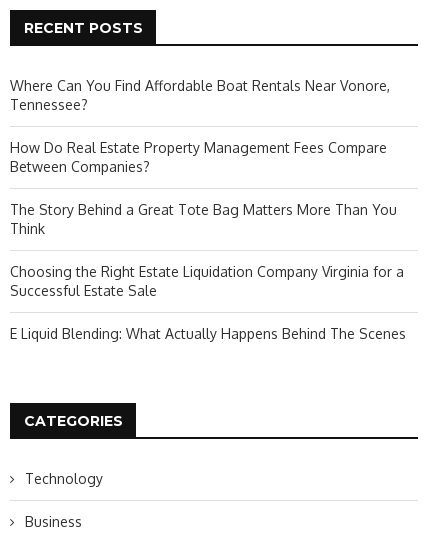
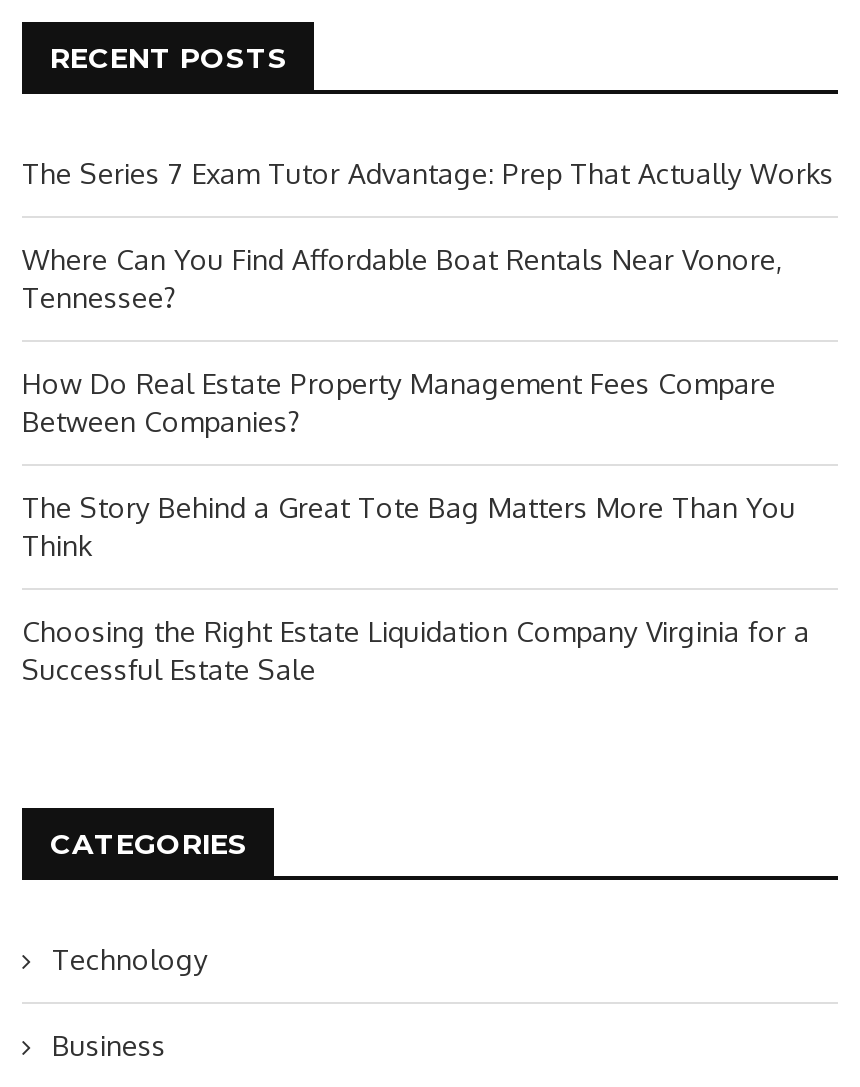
none -> [22,156,834,190] The Series 7 Exam Tutor Advantage: Prep That Actually Works
moved [10,77,404,299] -> [22,242,810,686]: Where Can You Find Affordable Boat Rentals Near Vonore, | Tennessee? | How Do Real Estate Property Management Fees Compare | Between Companies? | The Story Behind a Great Tote Bag Matters More Than You | Think | Choosing the Right Estate Liquidation Company Virginia for a | Successful Estate Sale
[10,325,406,342] E Liquid Blending: What Actually Happens Behind The Scenes -> none

